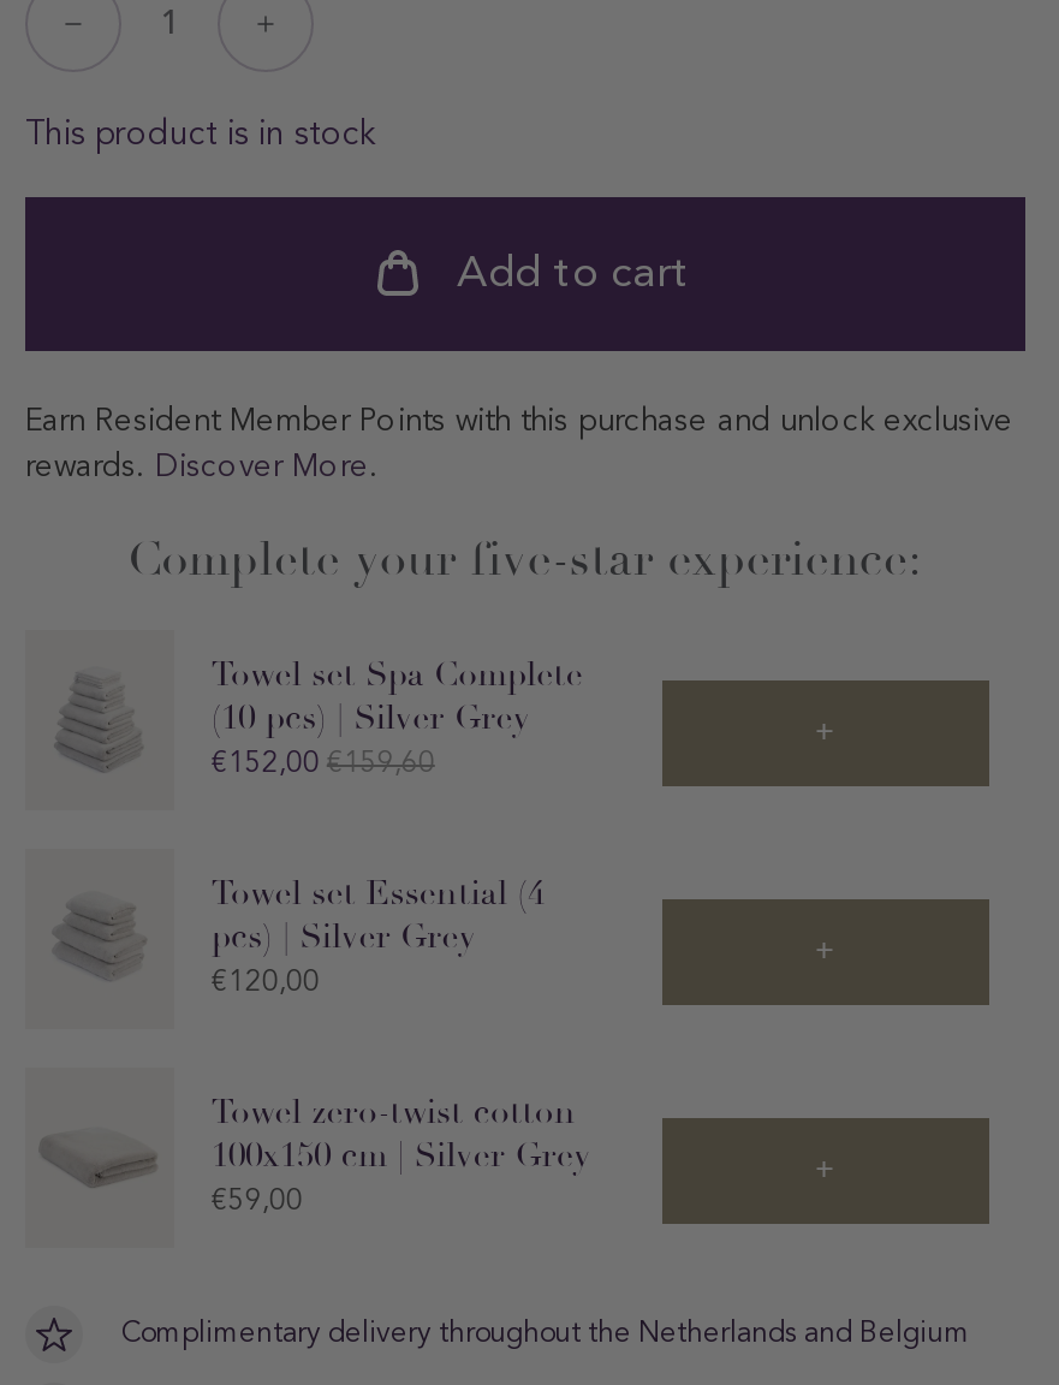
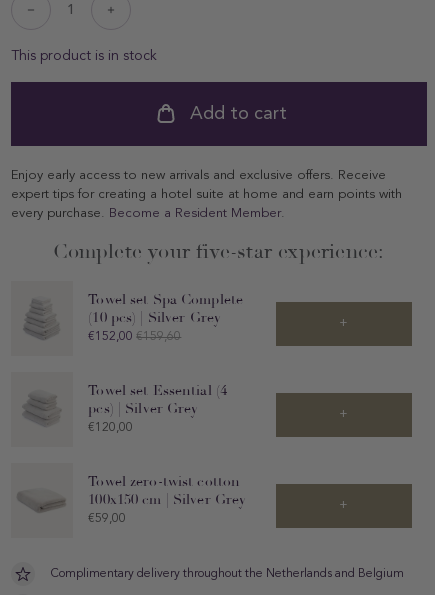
[25,407,1013,484] Earn Resident Member Points with this purchase and unlock exclusive | rewards. Discover More. -> [11,169,402,220] Enjoy early access to new arrivals and exclusive offers. Receive | expert tips for creating a hotel suite at home and earn points with | every purchase. Become a Resident Member.

